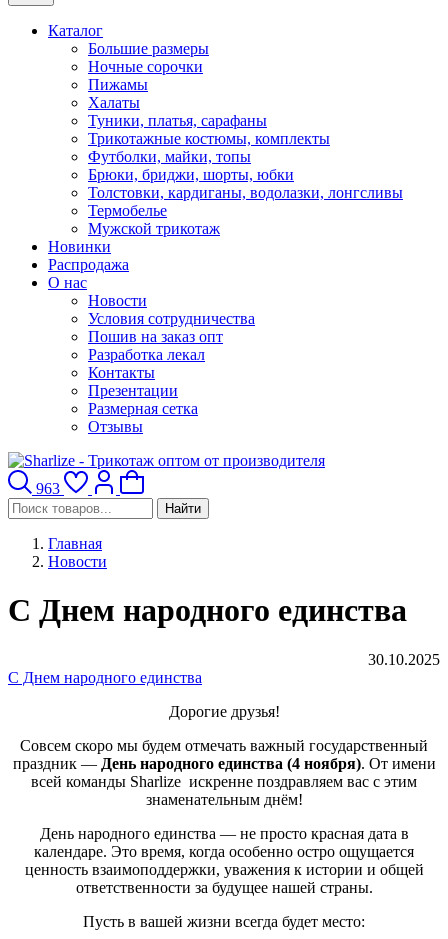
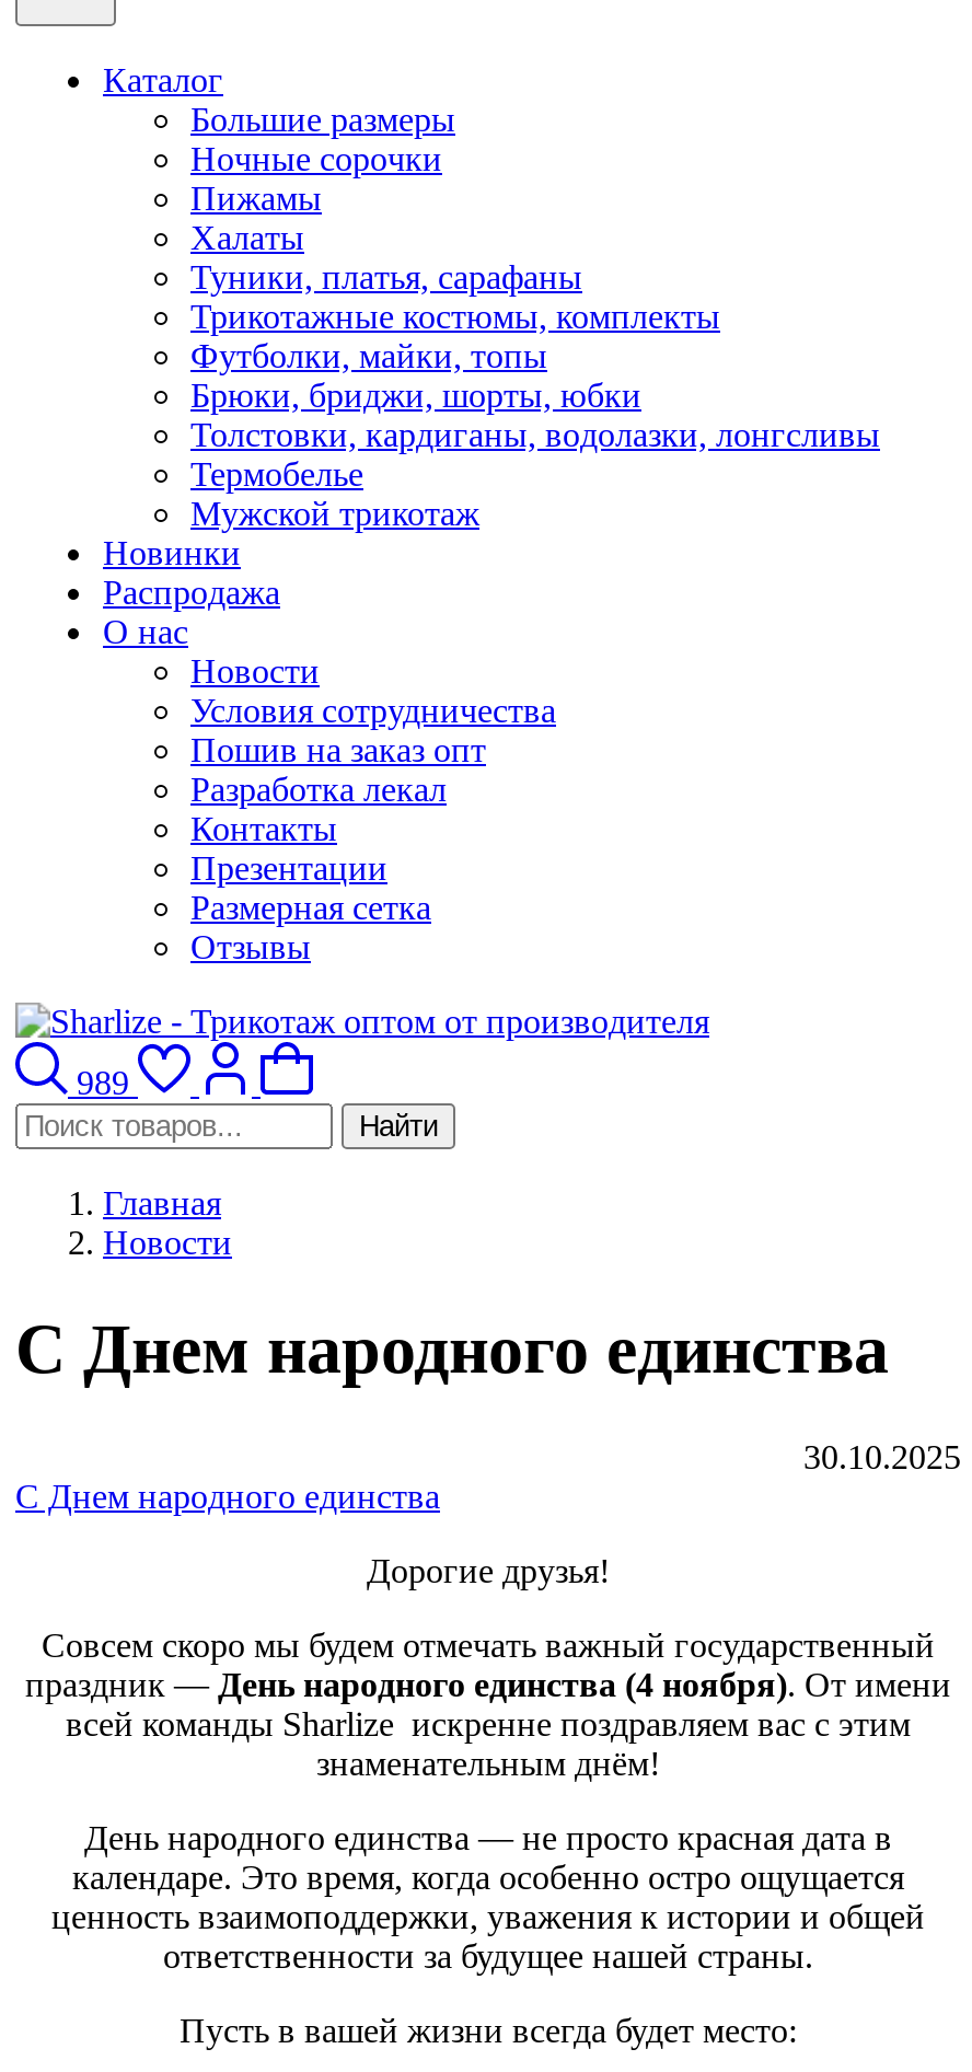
[36,480,60,497] 963 -> [77,1064,129,1101] 989

